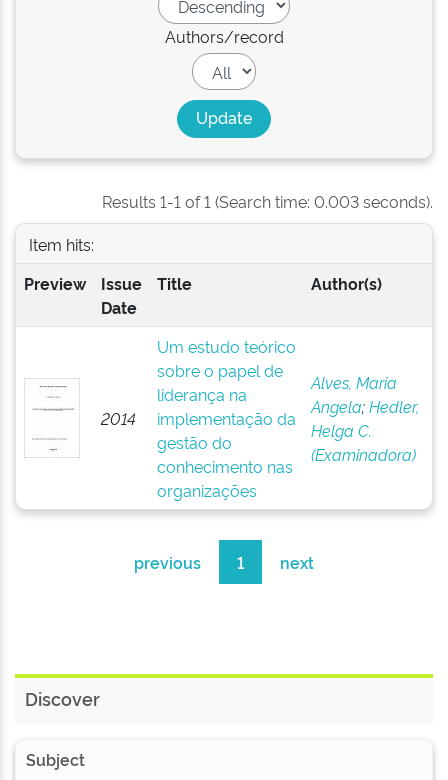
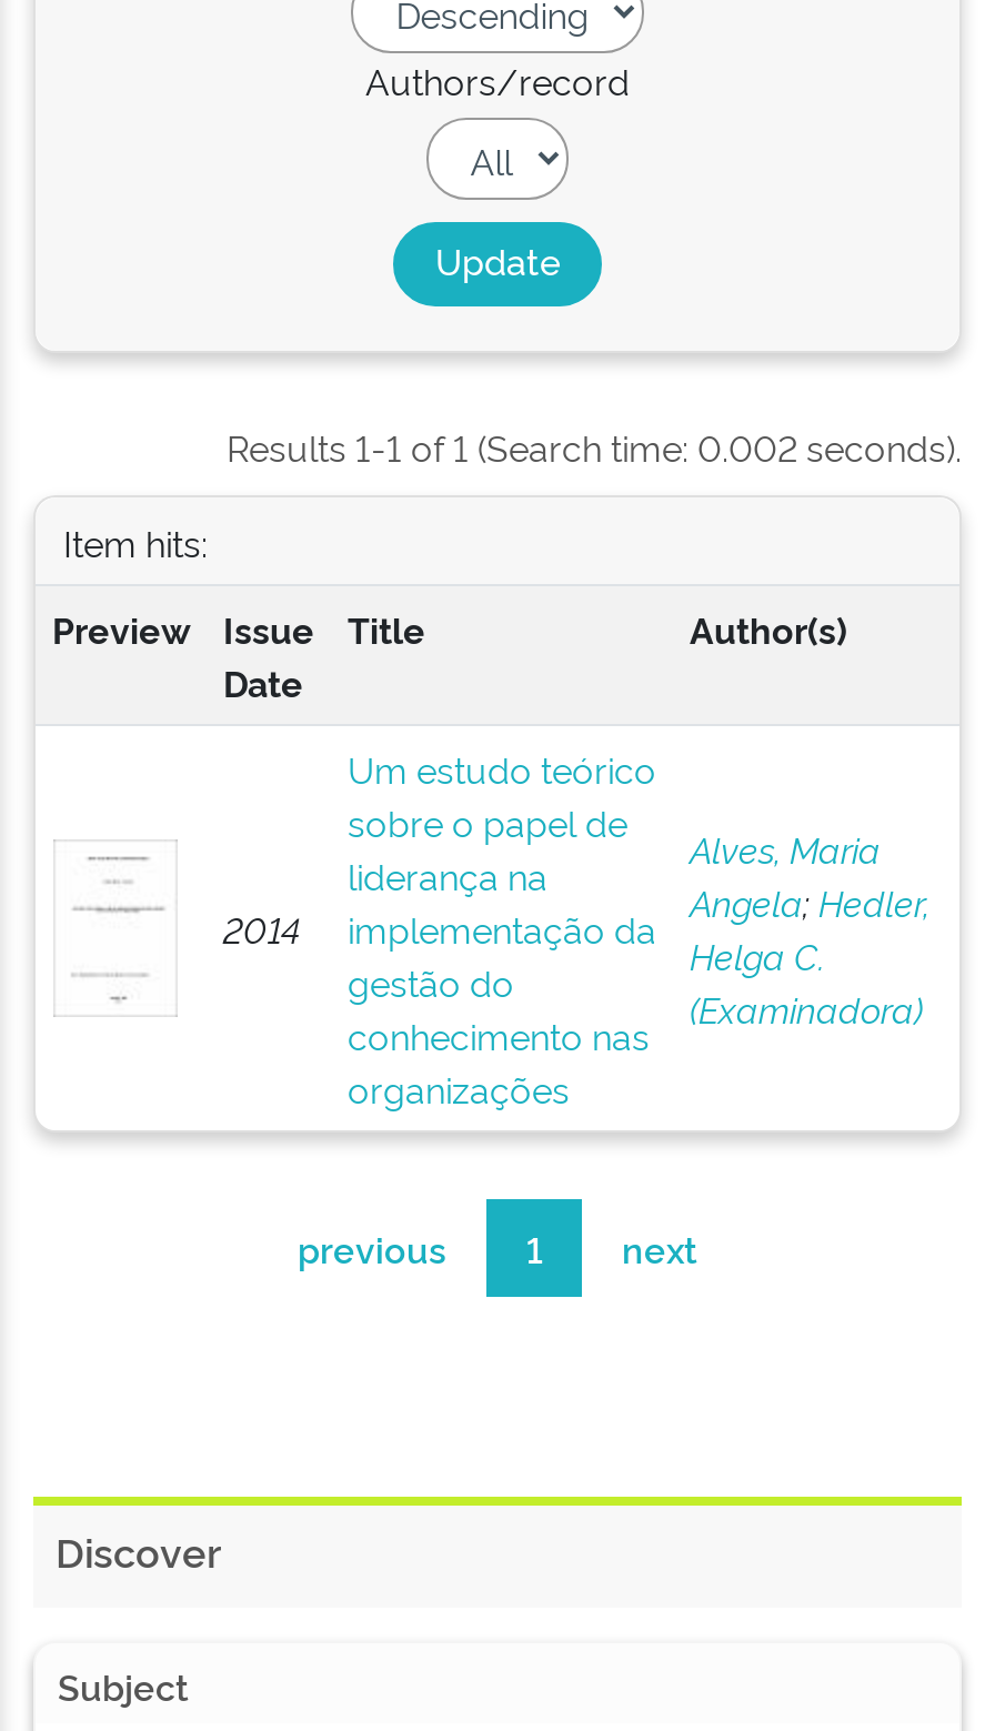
[102,190,433,212] Results 1-1 of 1 (Search time: 0.003 seconds). -> [227,422,962,471] Results 1-1 of 1 (Search time: 0.002 seconds).

